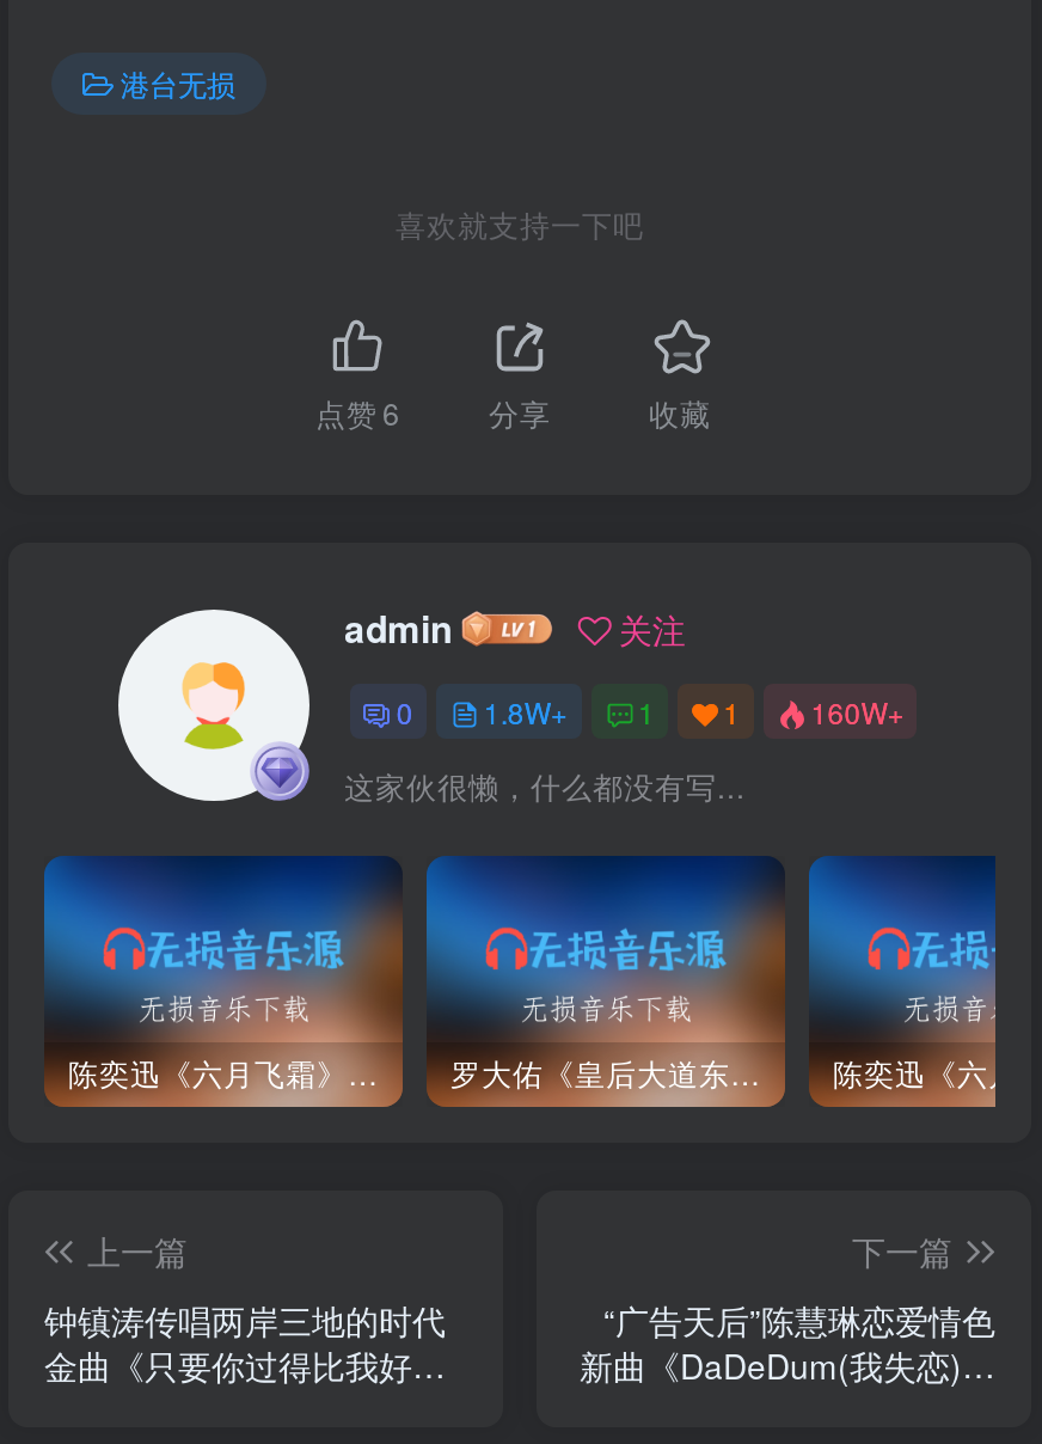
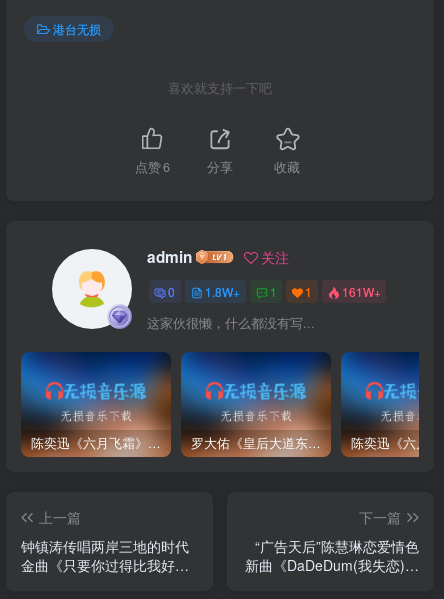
[396,691,904,731] 0 1.8W+ 1 1 160W+ -> [168,283,381,300] 0 1.8W+ 1 1 161W+

